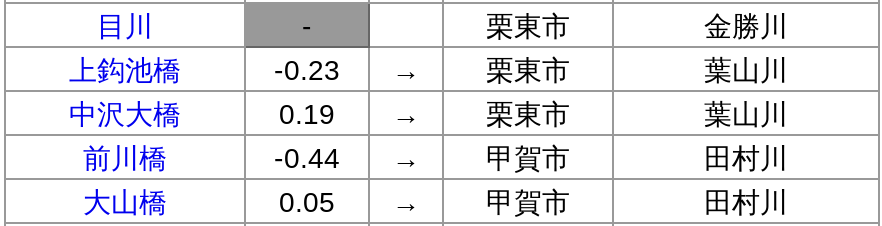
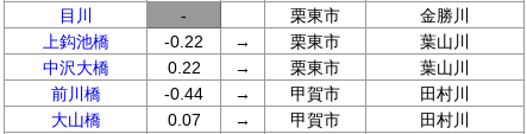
[274,54,340,86] -0.23 -> [164,32,203,51] -0.22
[279,98,335,130] 0.19 -> [167,58,200,77] 0.22
[279,186,335,218] 0.05 -> [167,110,200,129] 0.07

